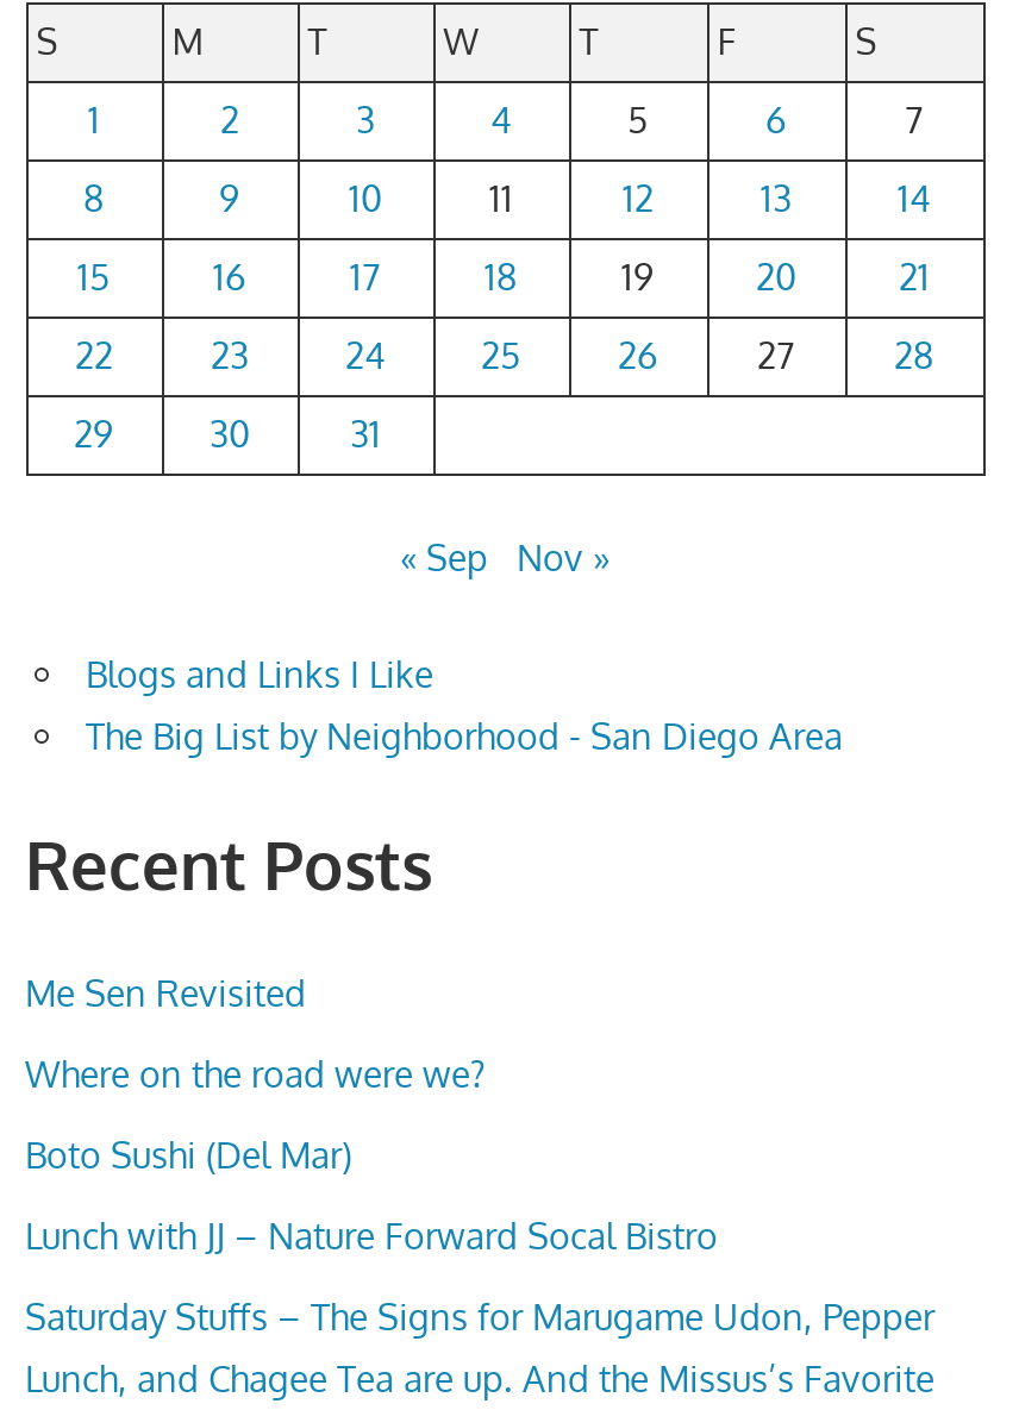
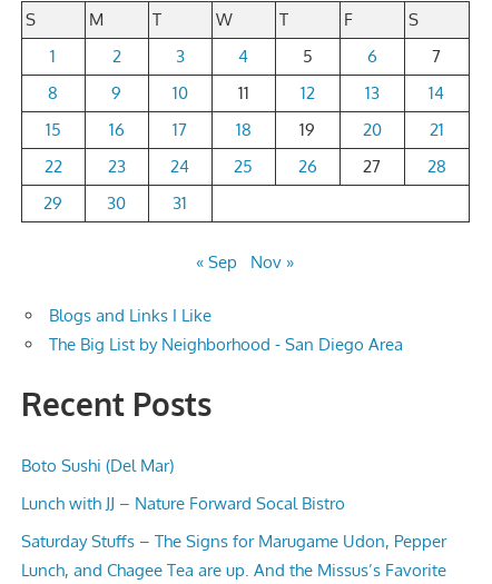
[25,972,485,1098] Me Sen Revisited | Where on the road were we? -> none

